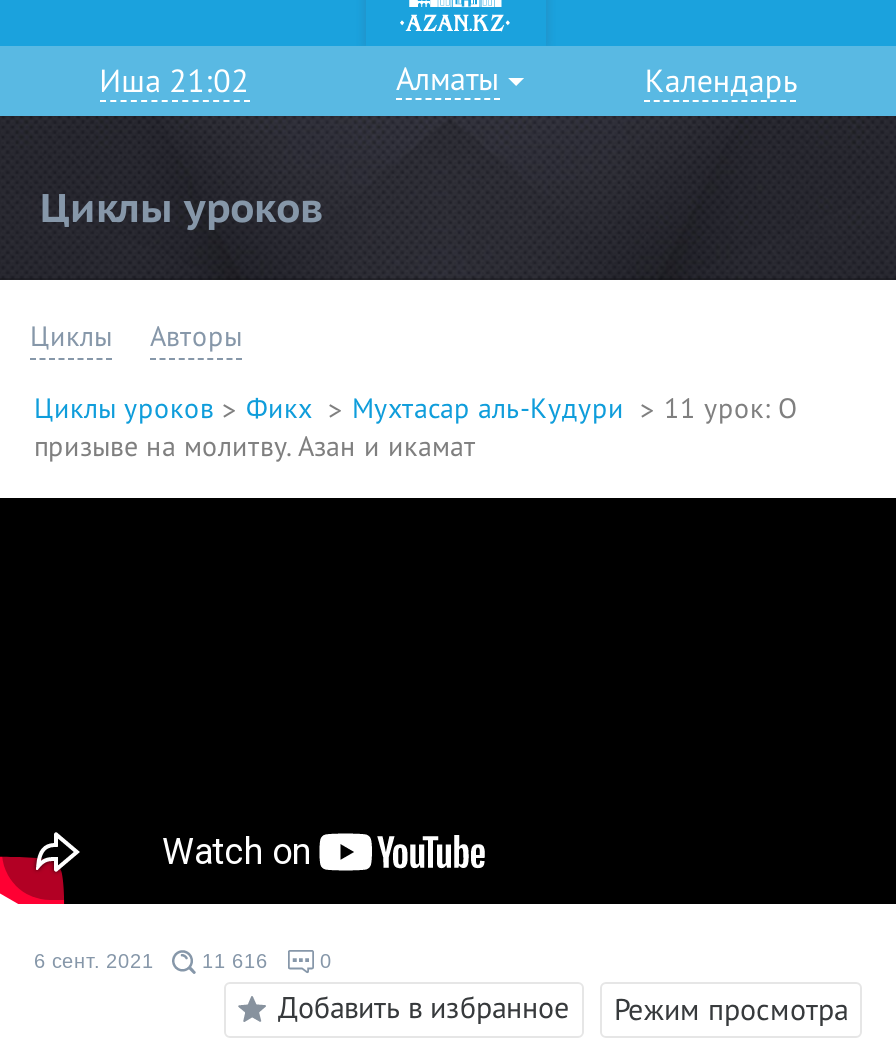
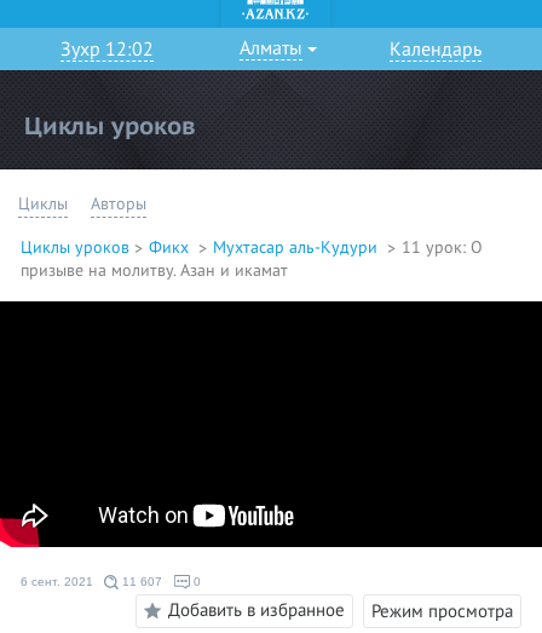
[99,64,249,100] Иша 21:02 -> [60,39,153,61] Зухр 12:02
[34,949,268,971] 6 сент. 2021 11 616 -> [21,574,162,588] 6 сент. 2021 11 607

